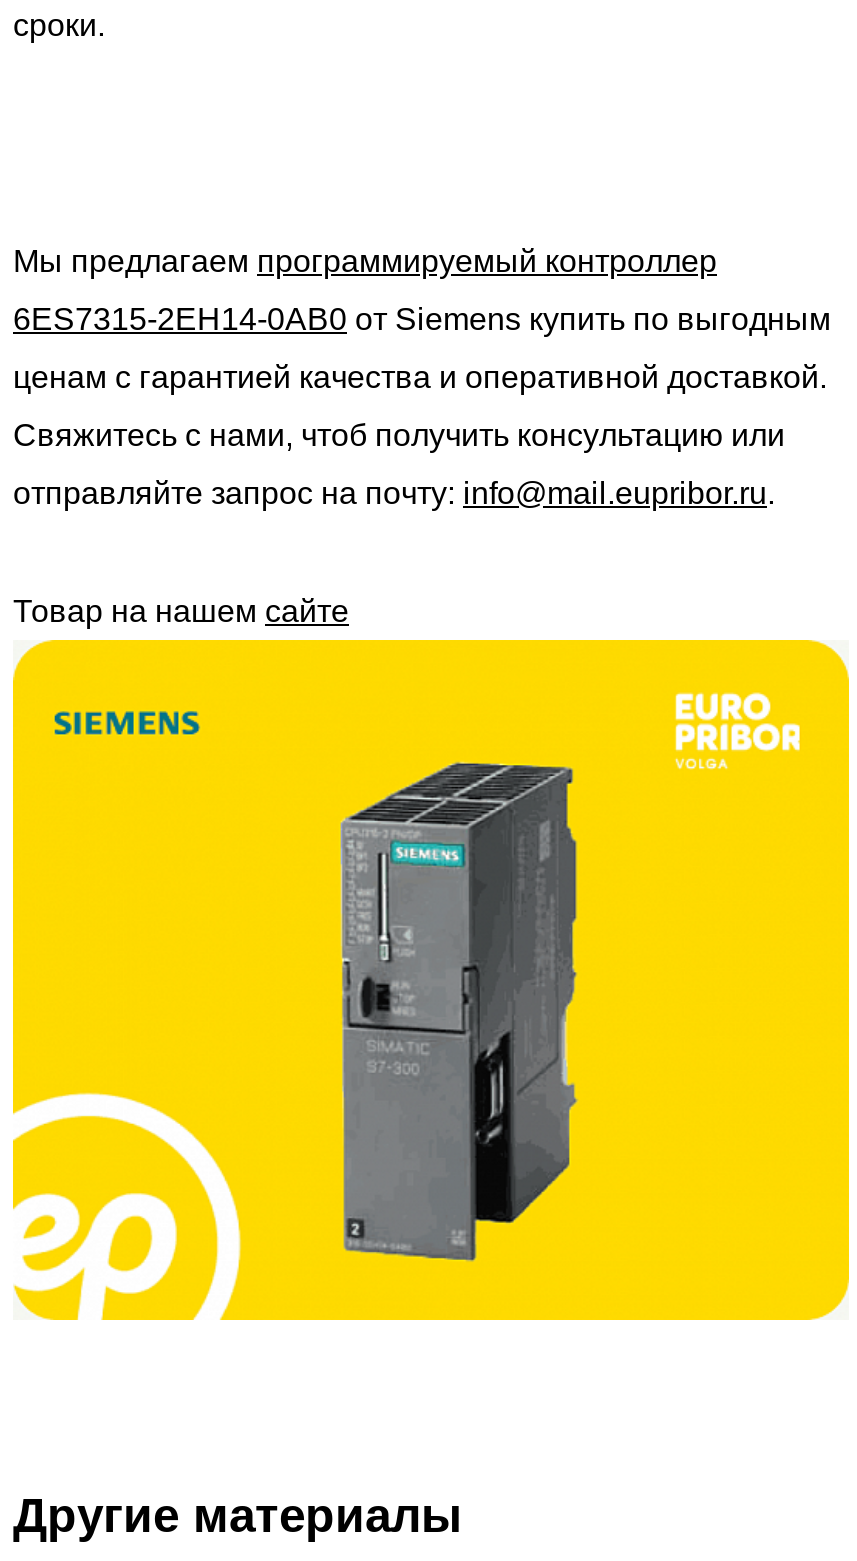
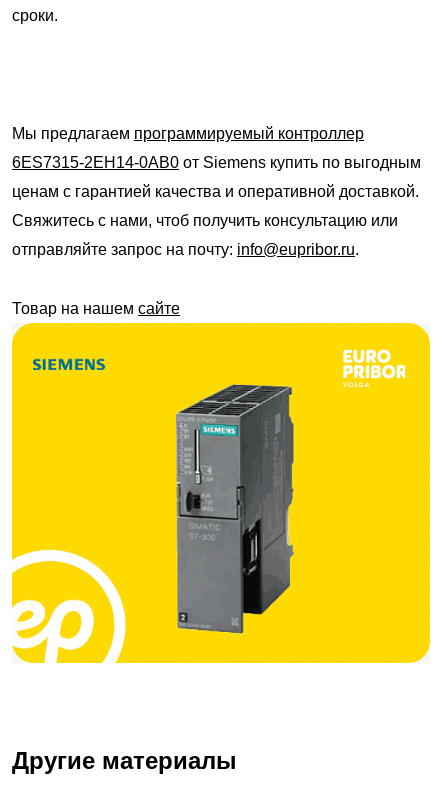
[13,477,775,511] отправляйте запрос на почту: info@mail.eupribor.ru. -> [12,241,359,258] отправляйте запрос на почту: info@eupribor.ru.

